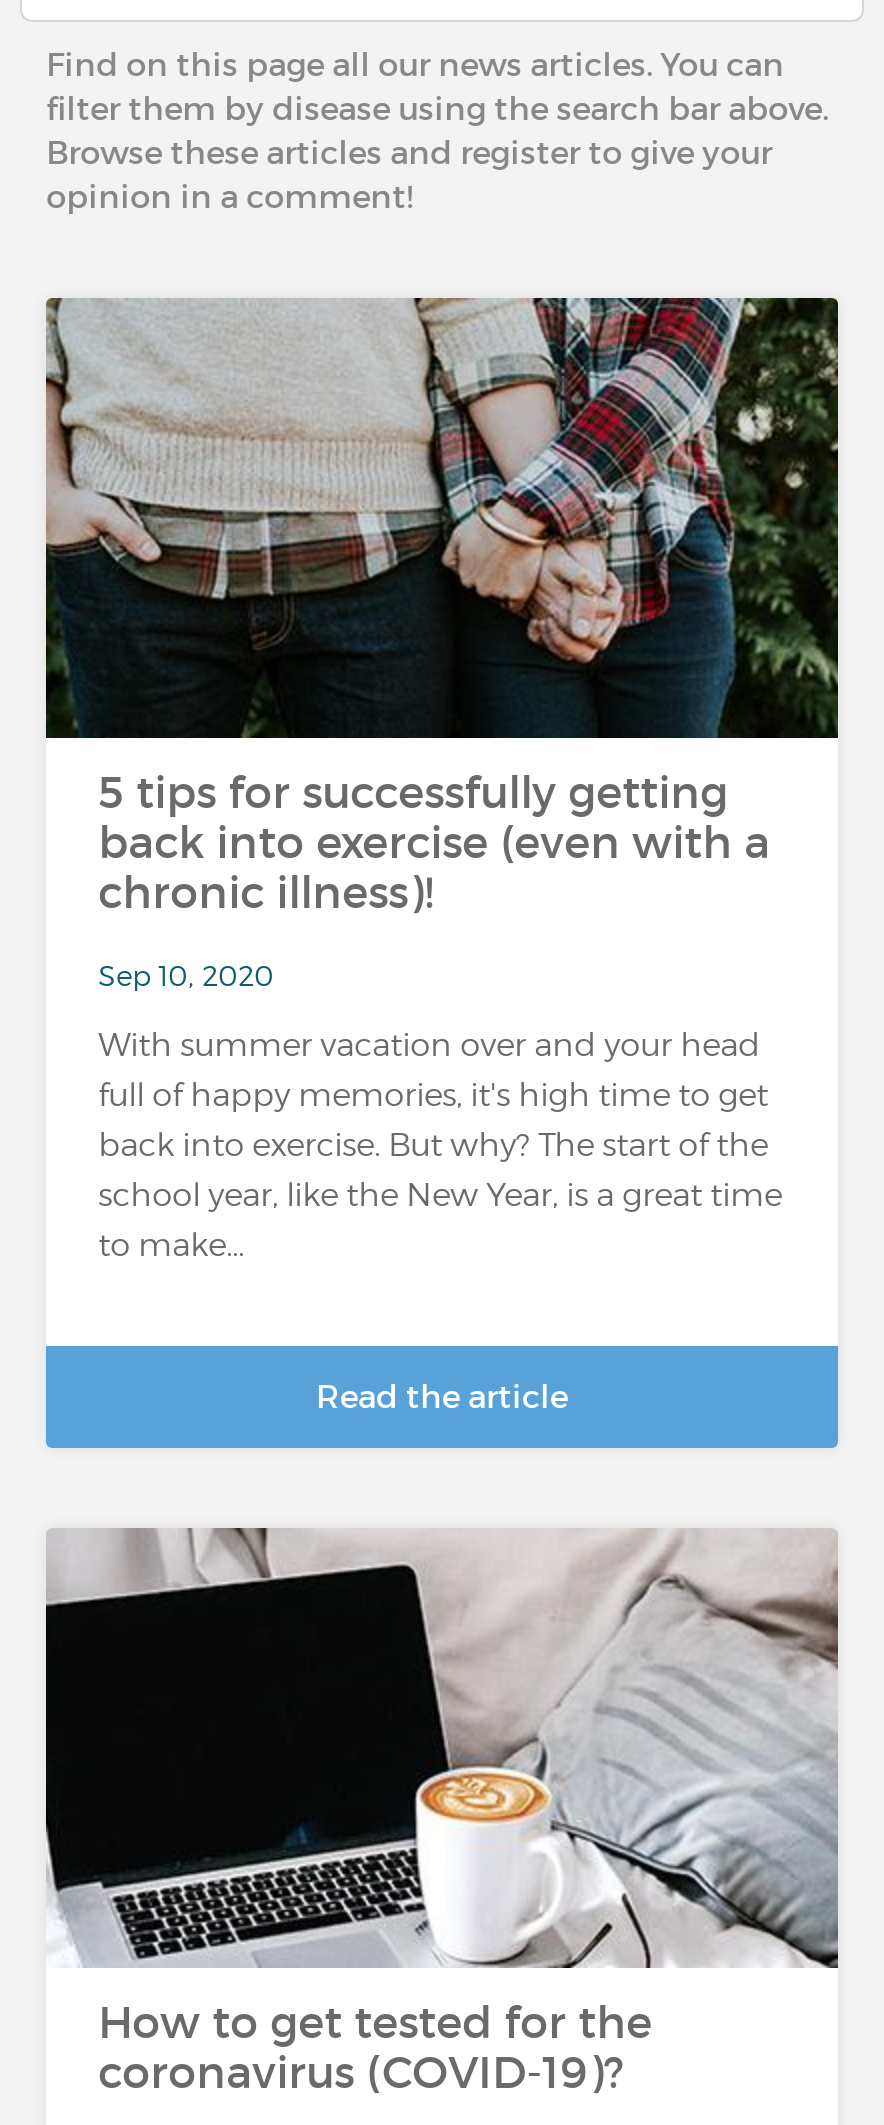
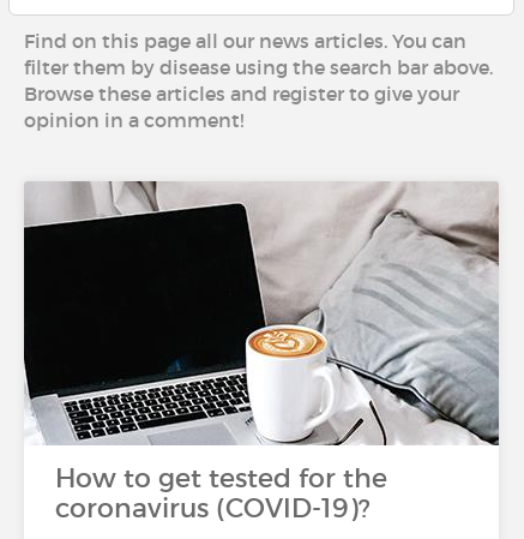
[44,296,840,1265] [image] | 5 tips for successfully getting | back into exercise (even with a | chronic illness)! | Sep 10, 2020 | With summer vacation over and your head | full of happy memories, it's high time to get | back into exercise. But why? The start of the | school year, like the New Year, is a great time | to make... -> none
[316,1376,568,1416] Read the article -> none

